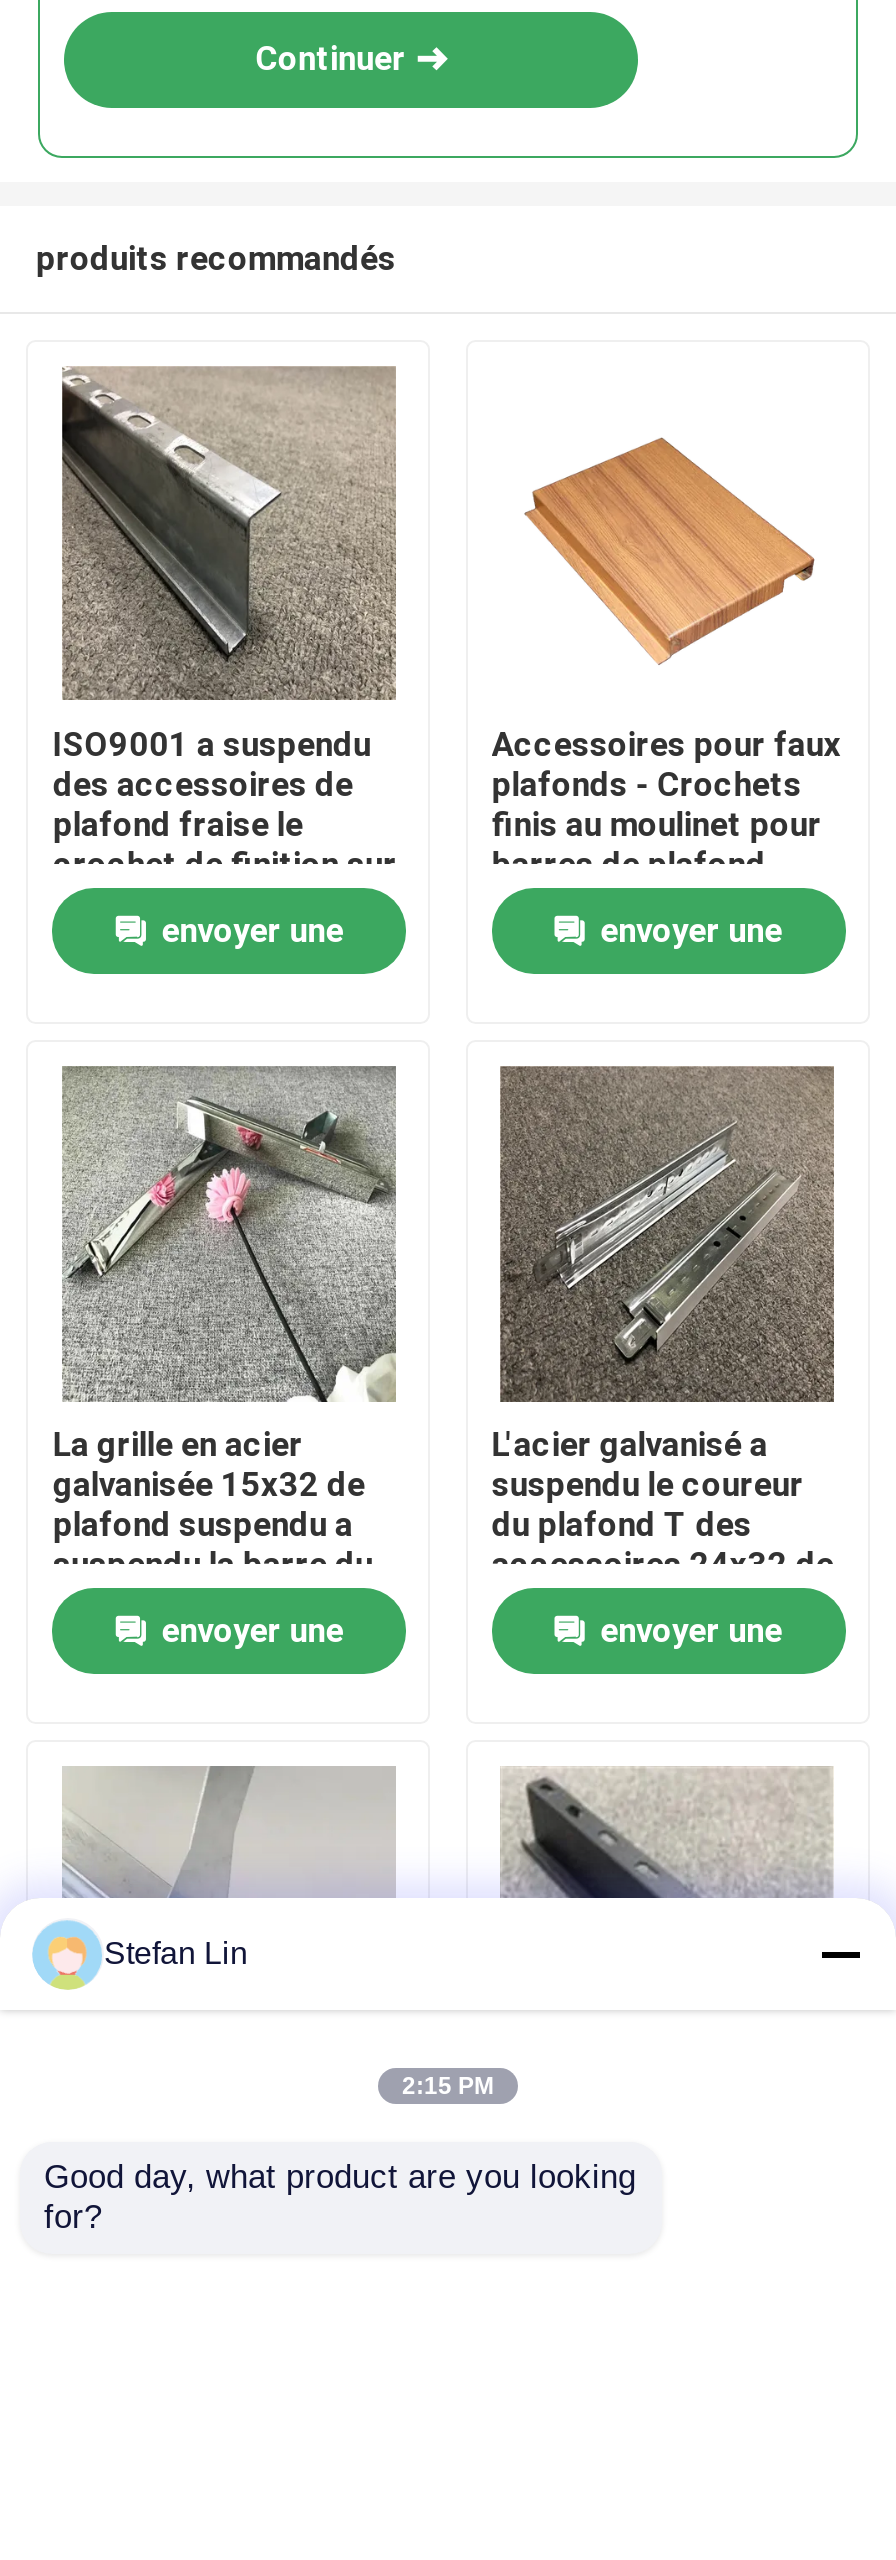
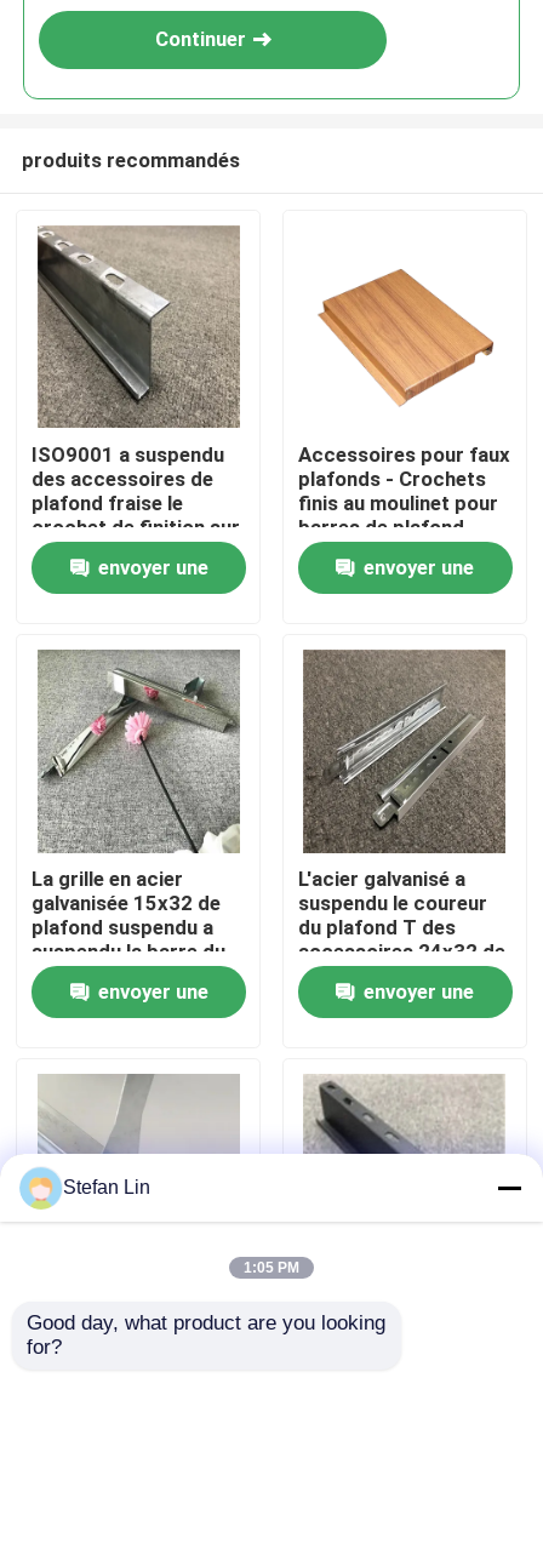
[402,2072,494,2100] 2:15 PM -> [244,1259,299,1276] 1:05 PM

